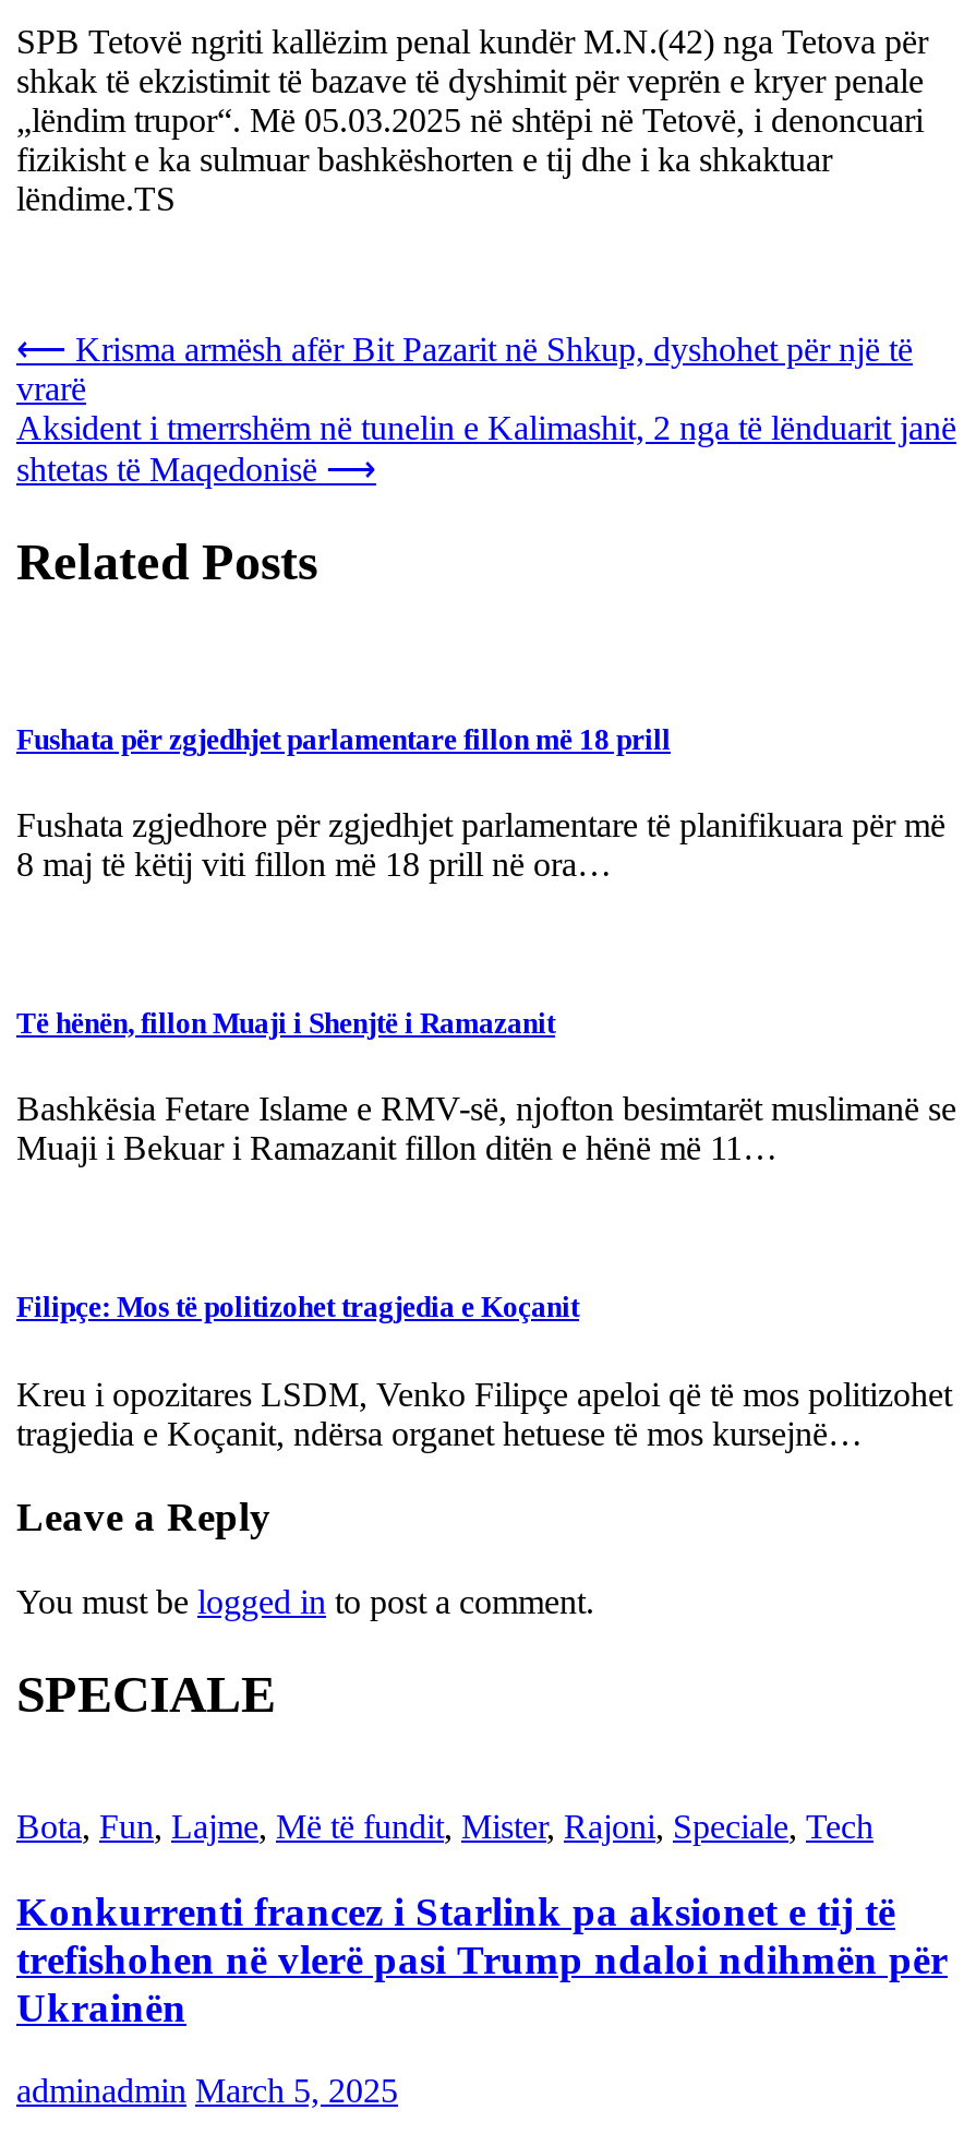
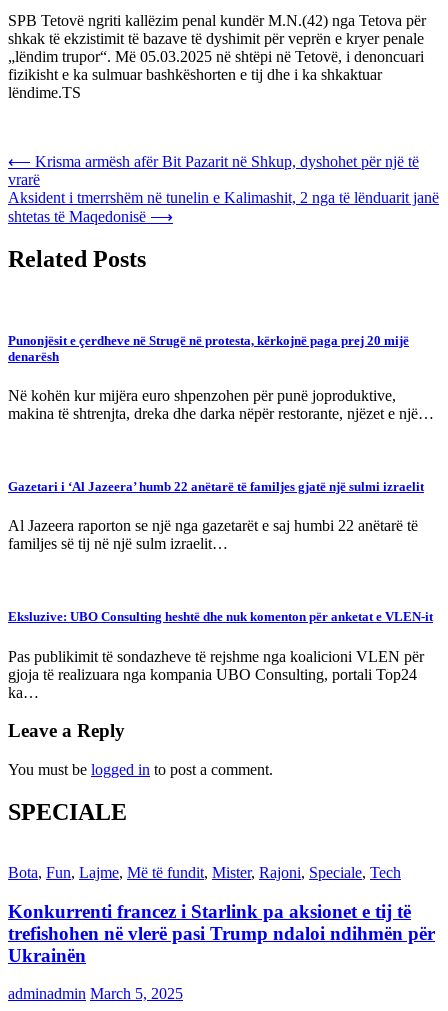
[16,723,671,756] Fushata për zgjedhjet parlamentare fillon më 18 prill -> [8,333,409,364] Punonjësit e çerdheve në Strugë në protesta, kërkojnë paga prej 20 mijë | denarësh
[16,806,945,883] Fushata zgjedhore për zgjedhjet parlamentare të planifikuara për më | 8 maj të këtij viti fillon më 18 prill në ora… -> [8,387,434,422] Në kohën kur mijëra euro shpenzohen për punë joproduktive, | makina të shtrenjta, dreka dhe darka nëpër restorante, njëzet e një…
[16,1007,555,1040] Të hënën, fillon Muaji i Shenjtë i Ramazanit -> [8,479,424,494] Gazetari i ‘Al Jazeera’ humb 22 anëtarë të familjes gjatë një sulmi izraelit
[16,1091,956,1167] Bashkësia Fetare Islame e RMV-së, njofton besimtarët muslimanë se | Muaji i Bekuar i Ramazanit fillon ditën e hënë më 11… -> [8,517,418,552] Al Jazeera raporton se një nga gazetarët e saj humbi 22 anëtarë të | familjes së tij në një sulm izraelit…
[16,1292,579,1324] Filipçe: Mos të politizohet tragjedia e Koçanit -> [8,609,433,624] Eksluzive: UBO Consulting heshtë dhe nuk komenton për anketat e VLEN-it
[16,1375,952,1451] Kreu i opozitares LSDM, Venko Filipçe apeloi që të mos politizohet | tragjedia e Koçanit, ndërsa organet hetuese të mos kursejnë… -> [8,648,424,701] Pas publikimit të sondazheve të rejshme nga koalicioni VLEN për | gjoja të realizuara nga kompania UBO Consulting, portali Top24 | ka…

